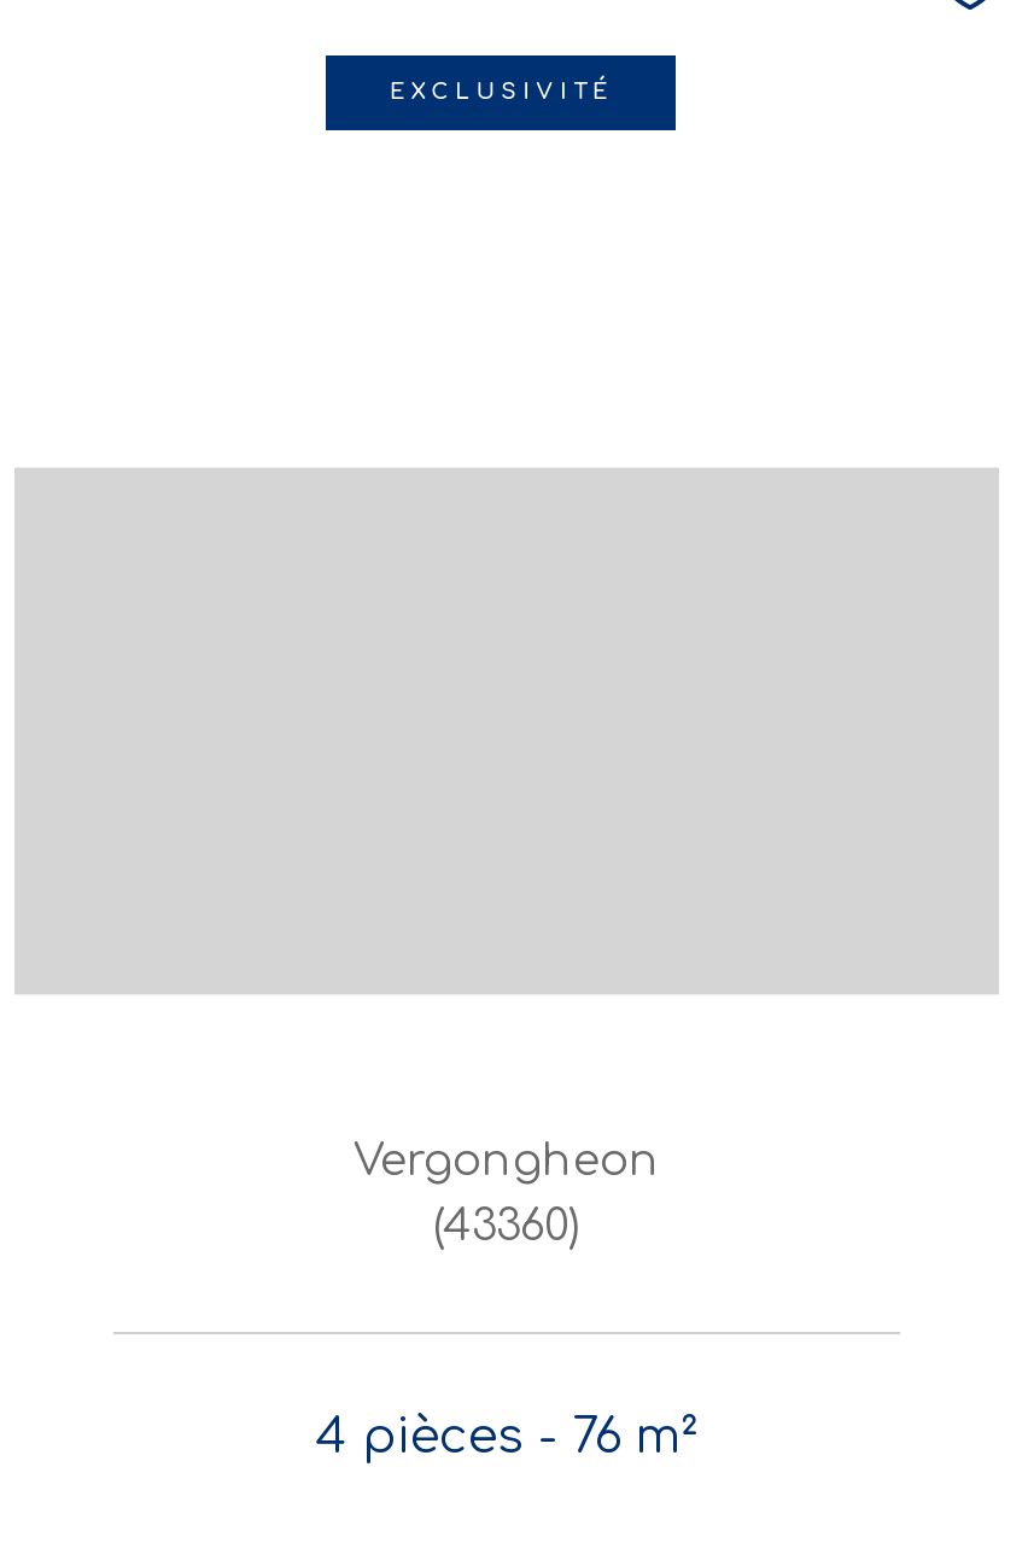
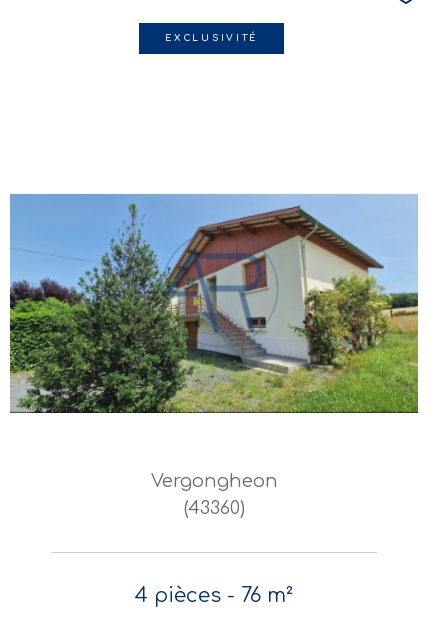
none -> [9,194,419,414] [image]

